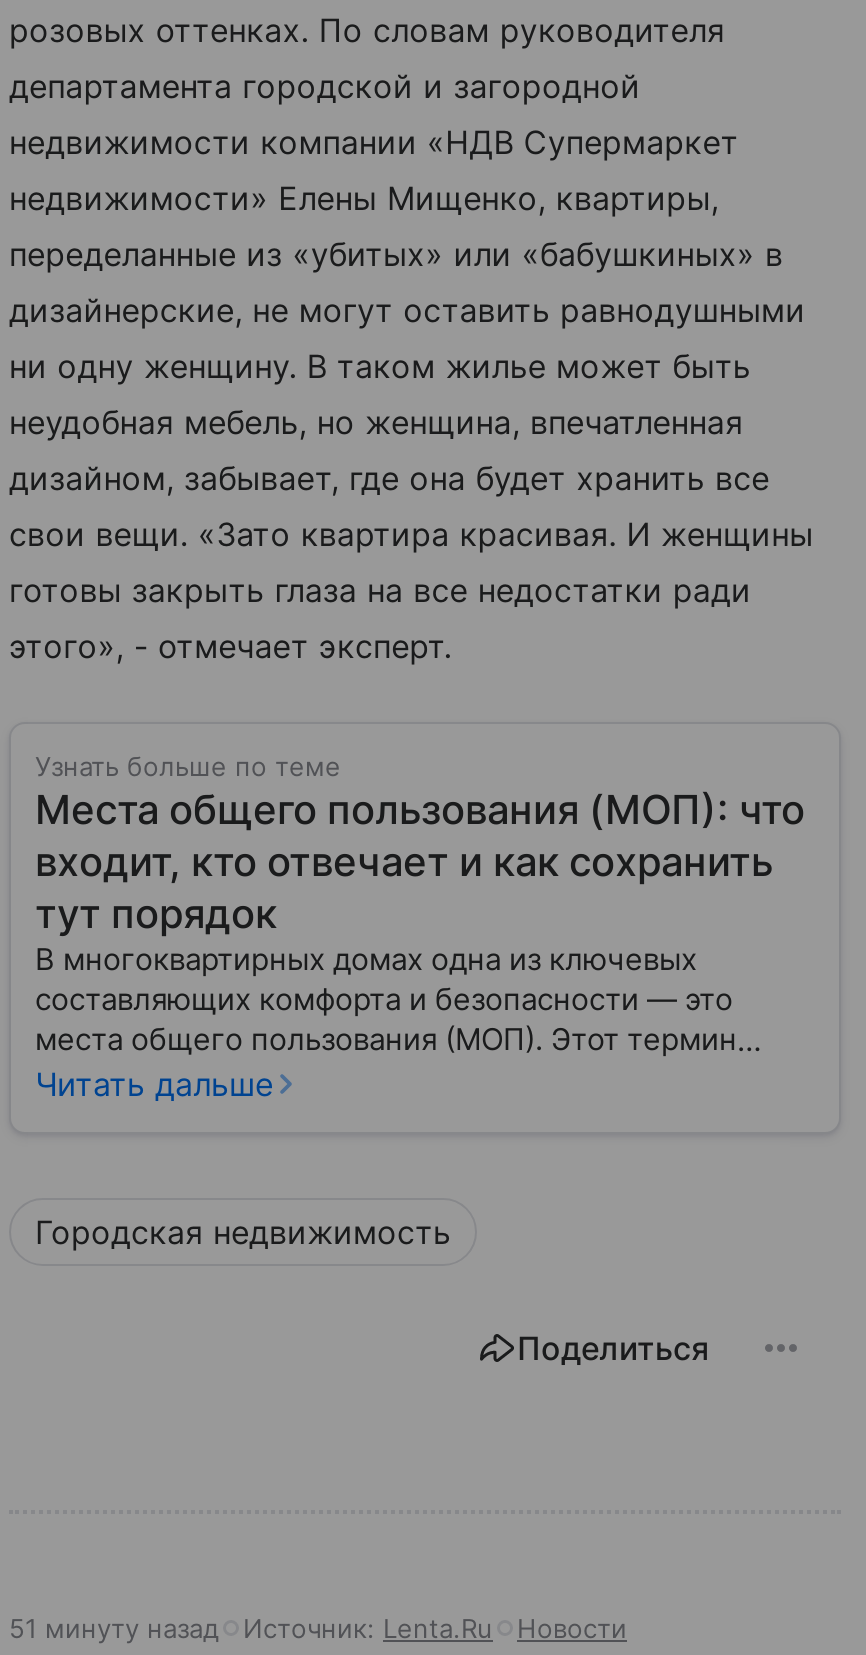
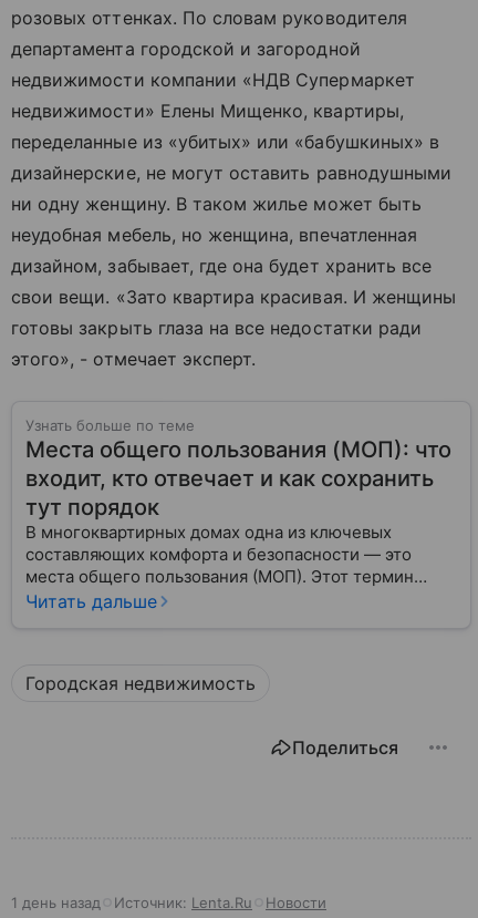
[9,1613,627,1645] 51 минуту назад Источник: Lenta.Ru Новости -> [11,894,326,912] 1 день назад Источник: Lenta.Ru Новости

